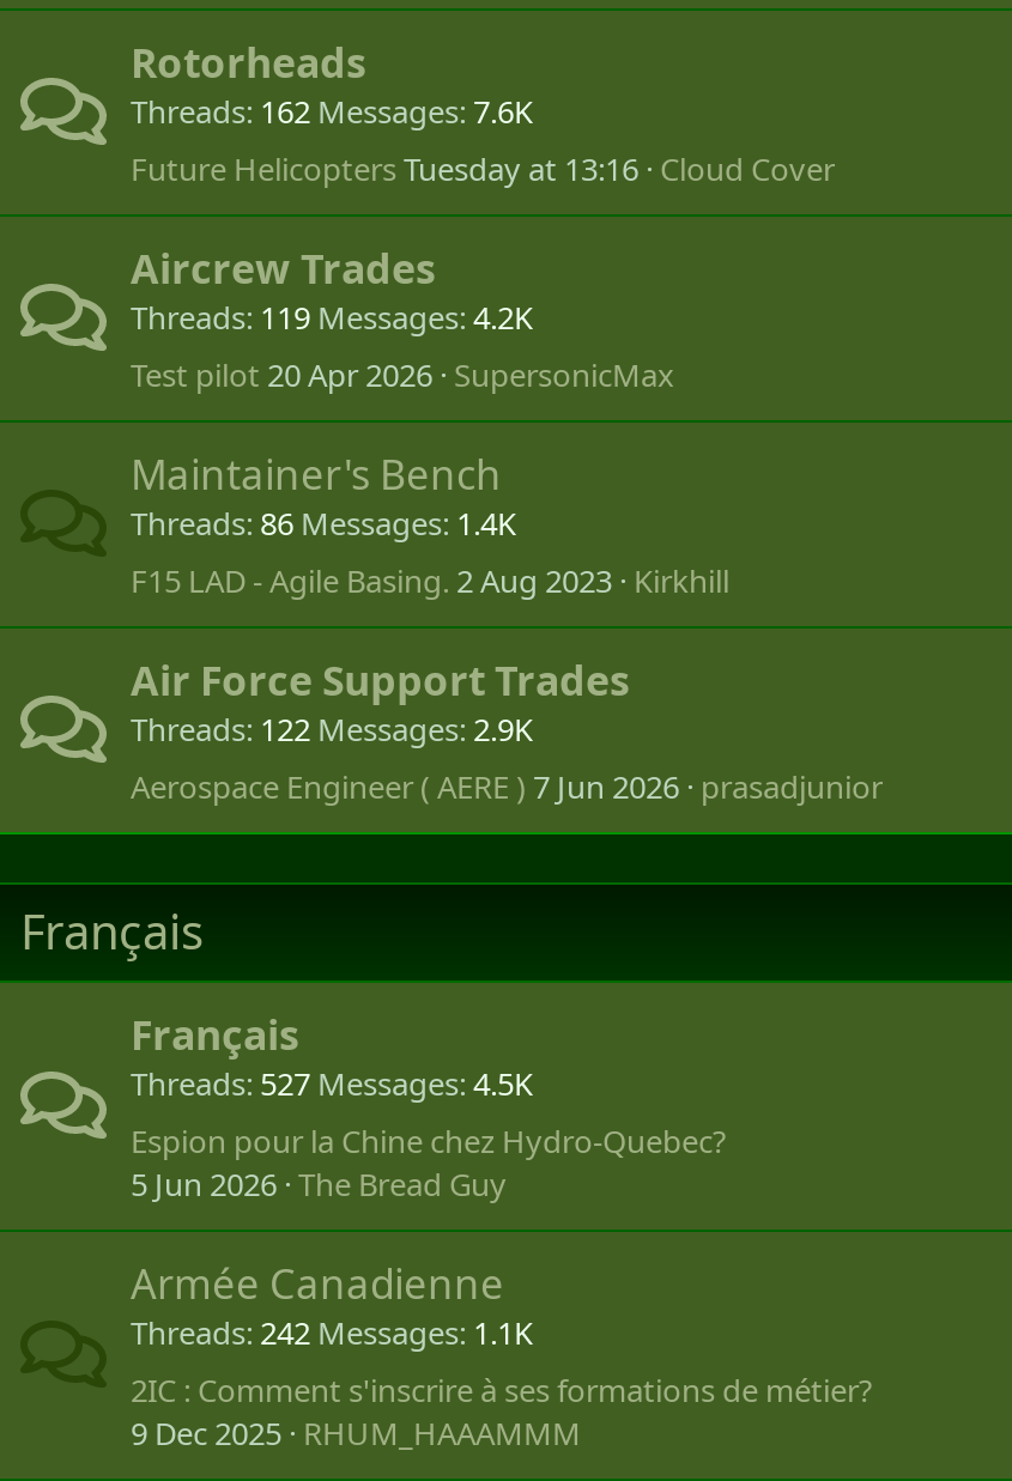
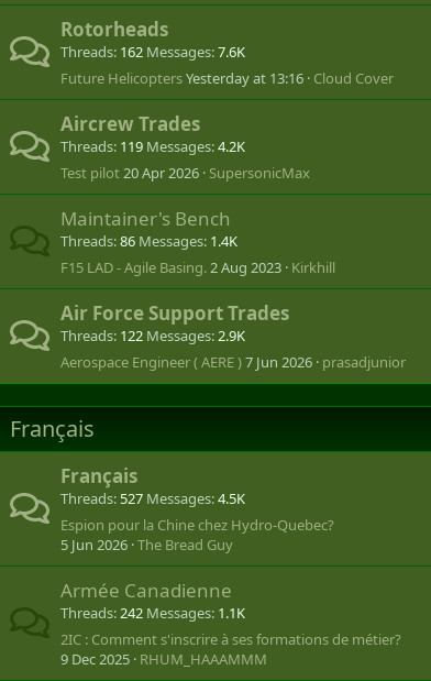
[131,147,835,190] Future Helicopters Tuesday at 13:16 Cloud Cover -> [60,68,394,88] Future Helicopters Yesterday at 13:16 Cloud Cover

